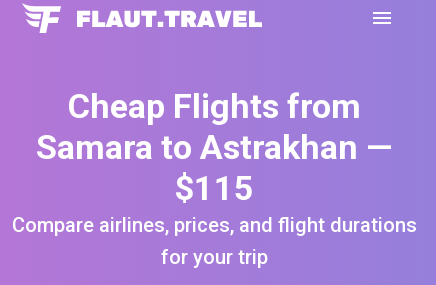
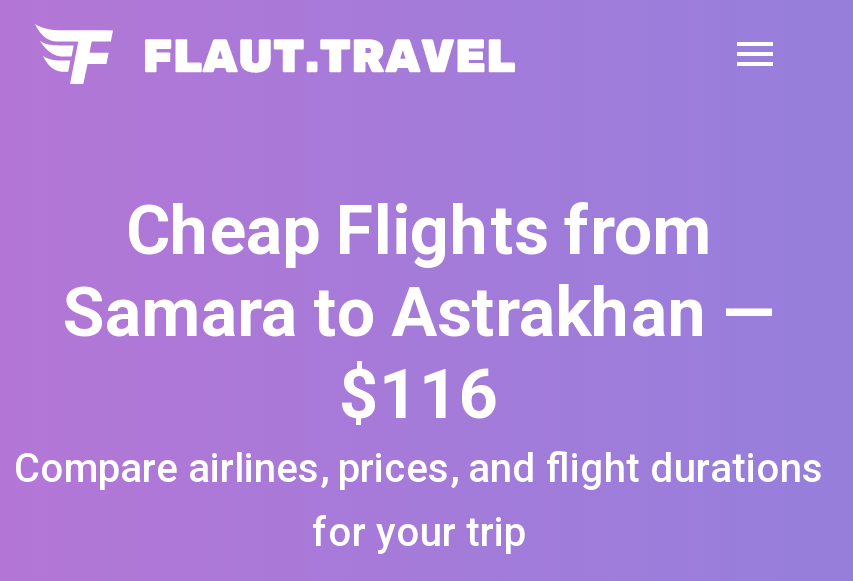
[174,168,254,208] $115 -> [339,354,499,434] $116

